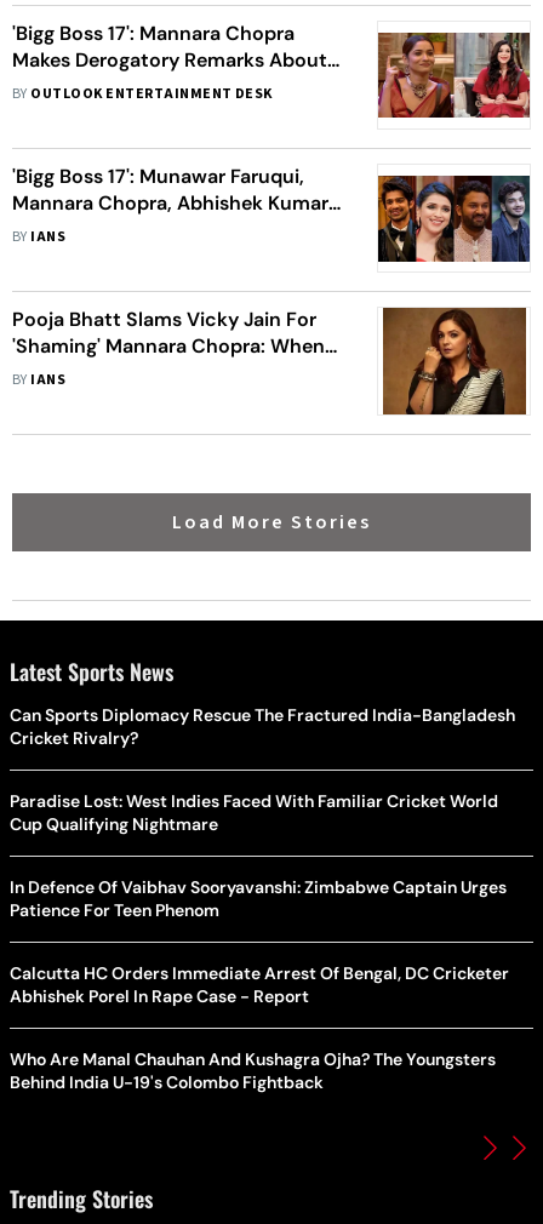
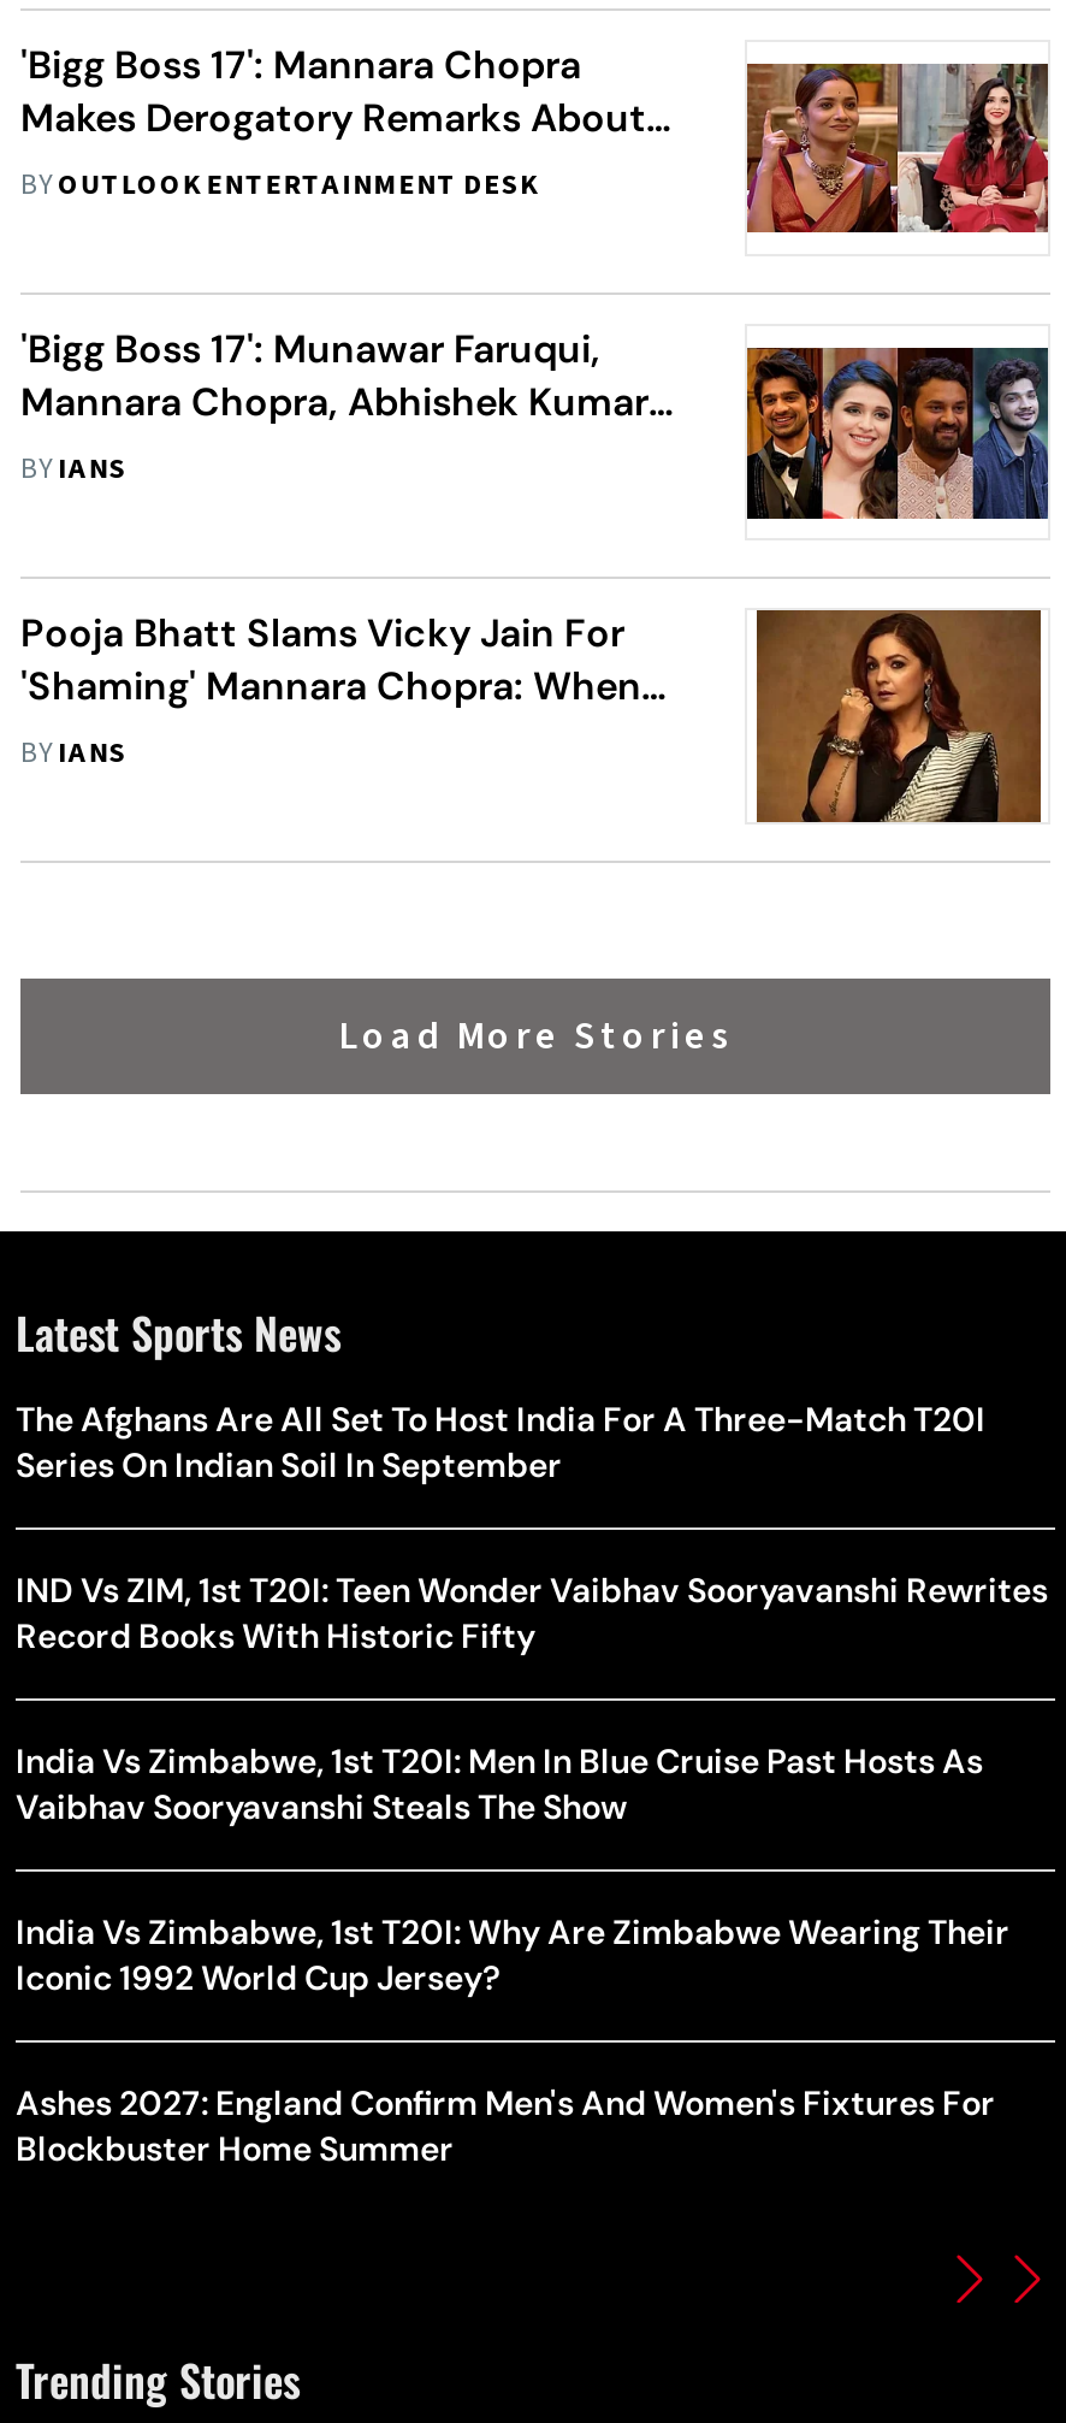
[10,704,515,749] Can Sports Diplomacy Rescue The Fractured India-Bangladesh | Cricket Rivalry? -> [16,1398,985,1487] The Afghans Are All Set To Host India For A Three-Match T20I | Series On Indian Soil In September
[10,790,498,835] Paradise Lost: West Indies Faced With Familiar Cricket World | Cup Qualifying Nightmare -> [16,1569,1048,1658] IND Vs ZIM, 1st T20I: Teen Wonder Vaibhav Sooryavanshi Rewrites | Record Books With Historic Fifty
[10,876,507,921] In Defence Of Vaibhav Sooryavanshi: Zimbabwe Captain Urges | Patience For Teen Phenom -> [16,1740,983,1829] India Vs Zimbabwe, 1st T20I: Men In Blue Cruise Past Hosts As | Vaibhav Sooryavanshi Steals The Show
[10,962,509,1007] Calcutta HC Orders Immediate Arrest Of Bengal, DC Cricketer | Abhishek Porel In Rape Case - Report -> [16,1911,1009,2000] India Vs Zimbabwe, 1st T20I: Why Are Zimbabwe Wearing Their | Iconic 1992 World Cup Jersey?
[10,1049,496,1093] Who Are Manal Chauhan And Kushagra Ojha? The Youngsters | Behind India U-19's Colombo Fightback -> [16,2082,995,2171] Ashes 2027: England Confirm Men's And Women's Fixtures For | Blockbuster Home Summer

